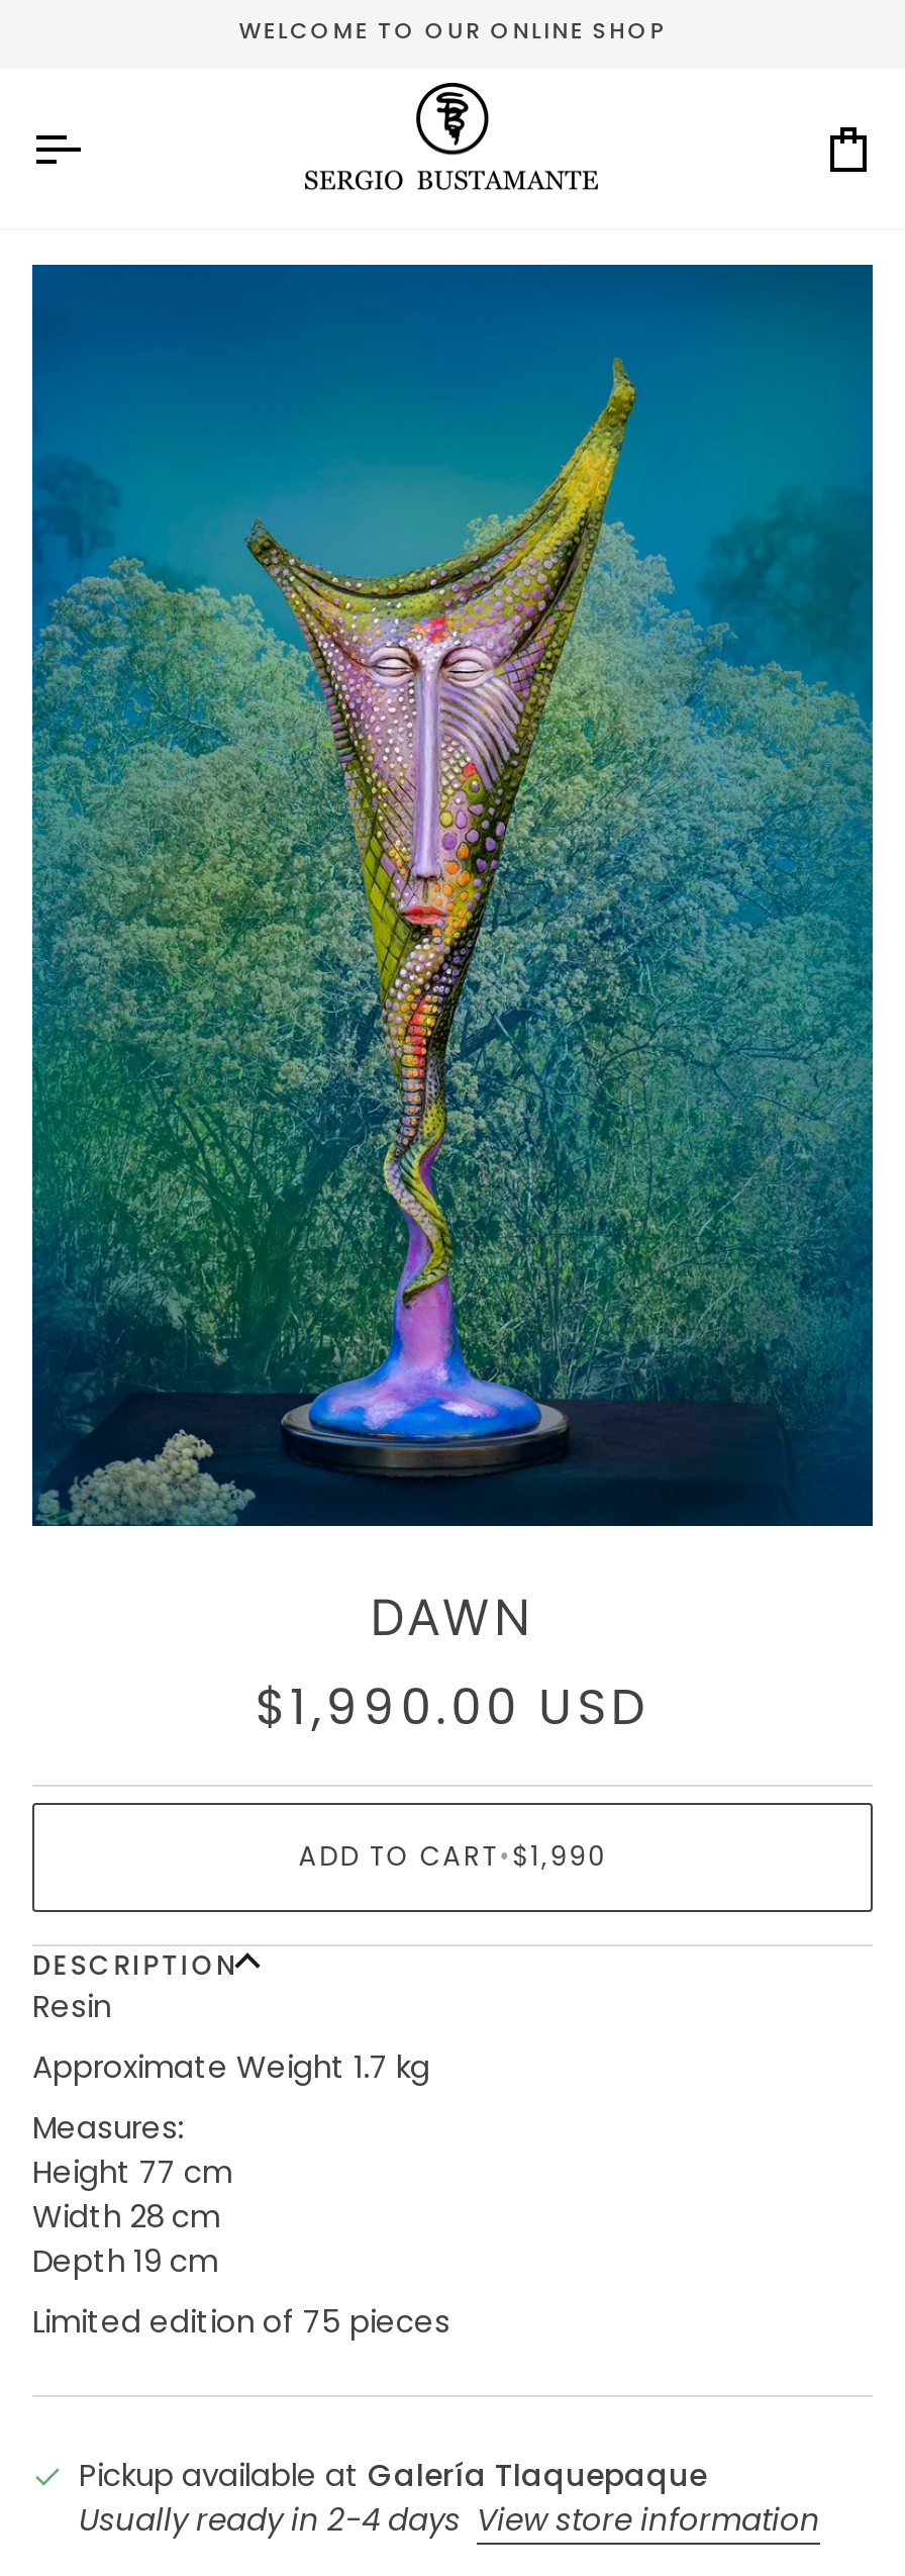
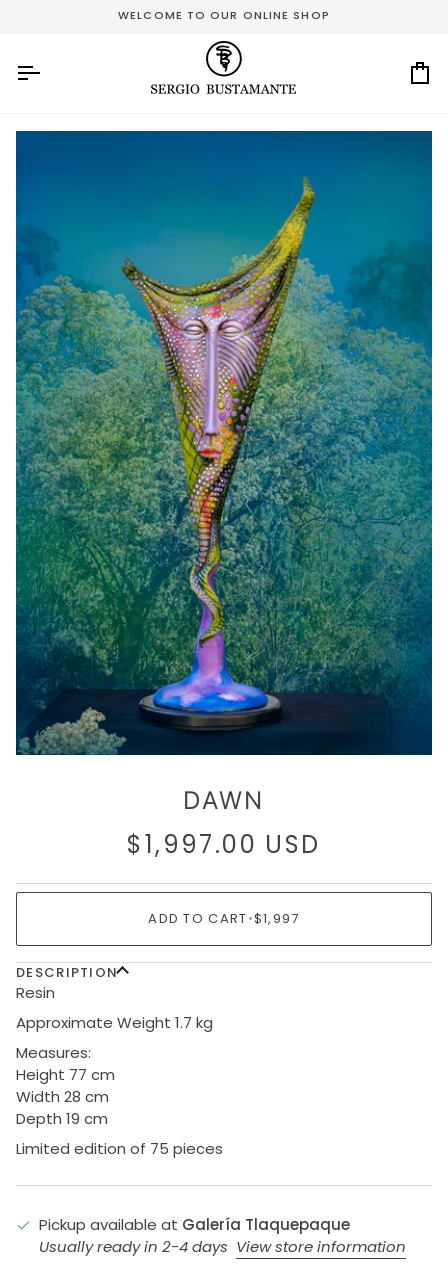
[255,1673,650,1740] $1,990.00 USD -> [127,828,321,861] $1,997.00 USD
[299,1837,606,1875] ADD TO CART • $1,990 -> [148,909,300,928] ADD TO CART • $1,997

